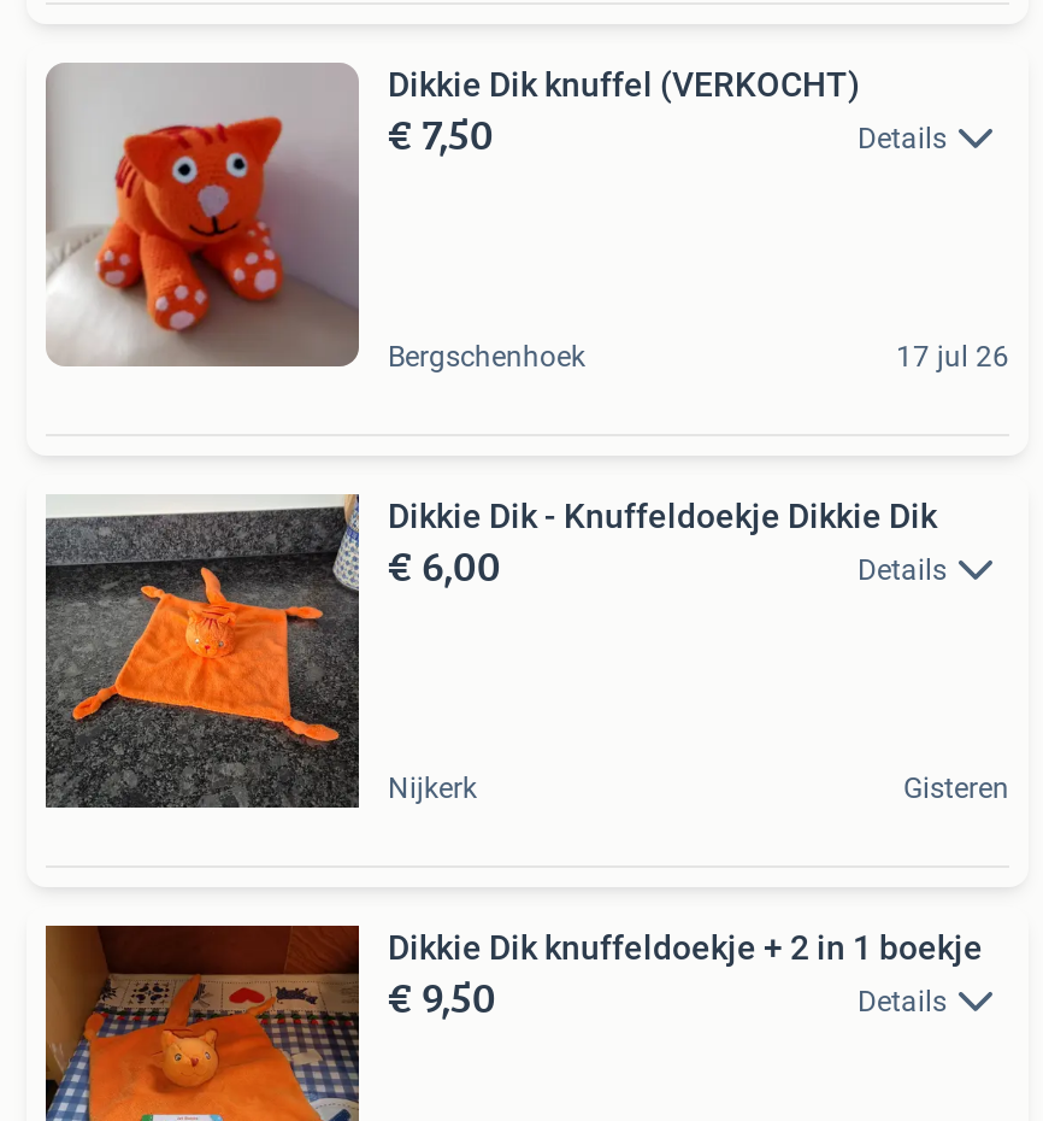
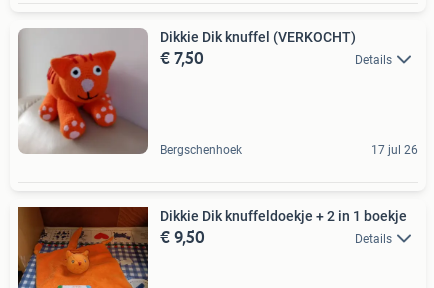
[46,496,947,810] [image] | Dikkie Dik - Knuffeldoekje Dikkie Dik | € 6,00 | Details -> none
[388,770,1009,804] Nijkerk | Gisteren -> none

